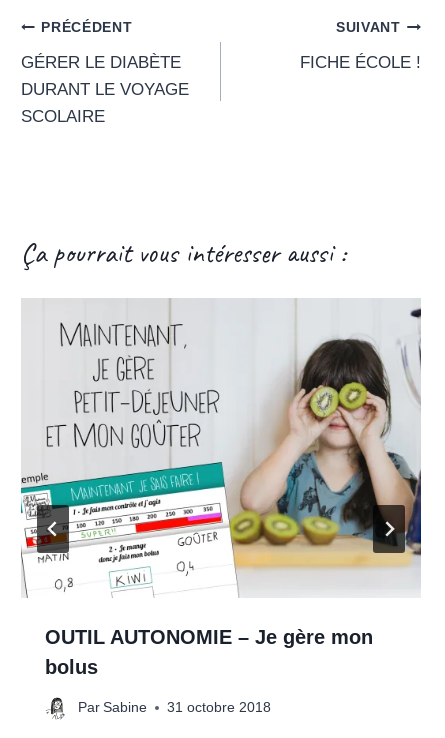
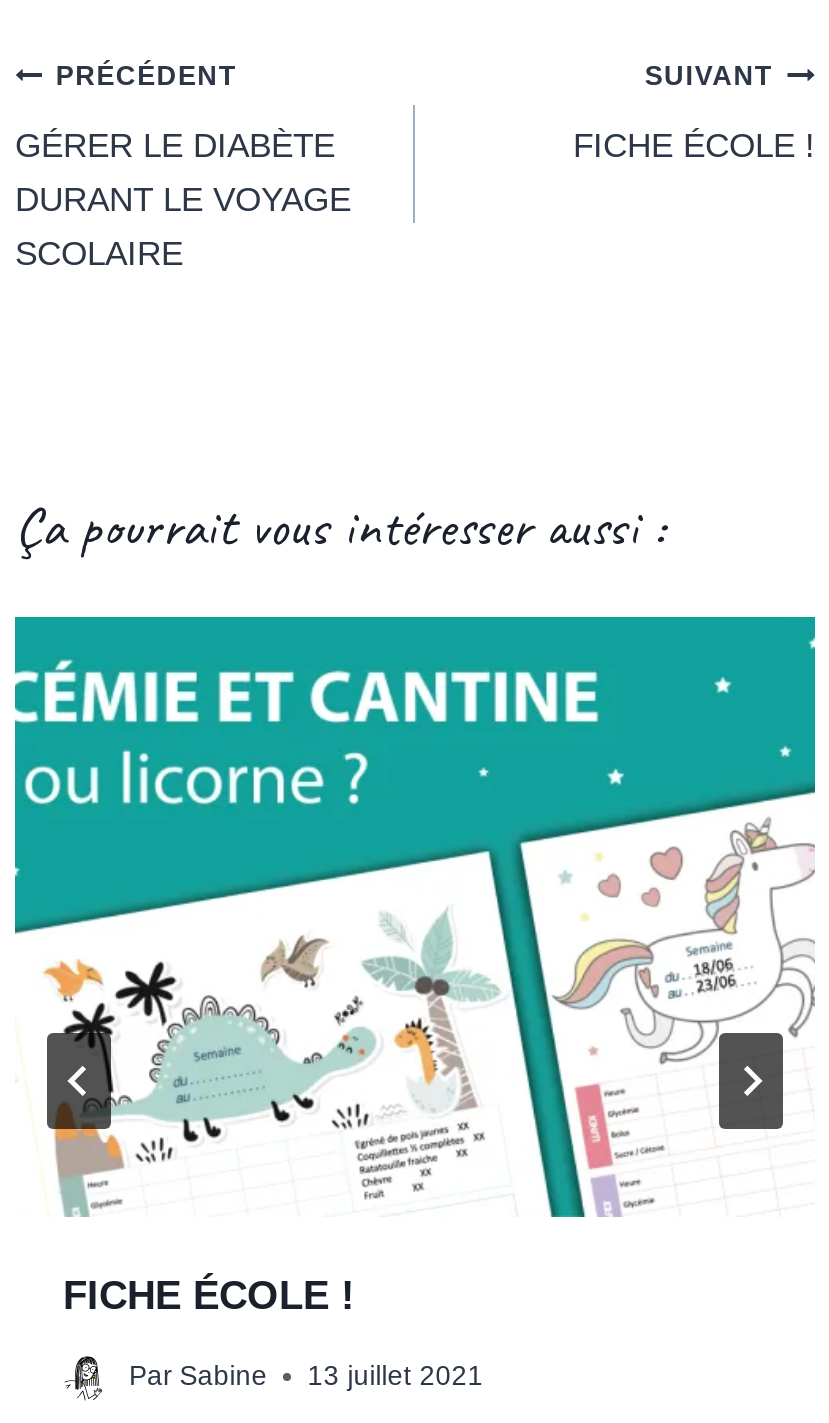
[20,298,422,678] [image] | OUTIL AUTONOMIE – Je gère mon | bolus -> [13,615,817,1316] [image] | FICHE ÉCOLE !
[78,700,271,715] Par Sabine 31 octobre 2018 -> [129,1362,483,1392] Par Sabine 13 juillet 2021

